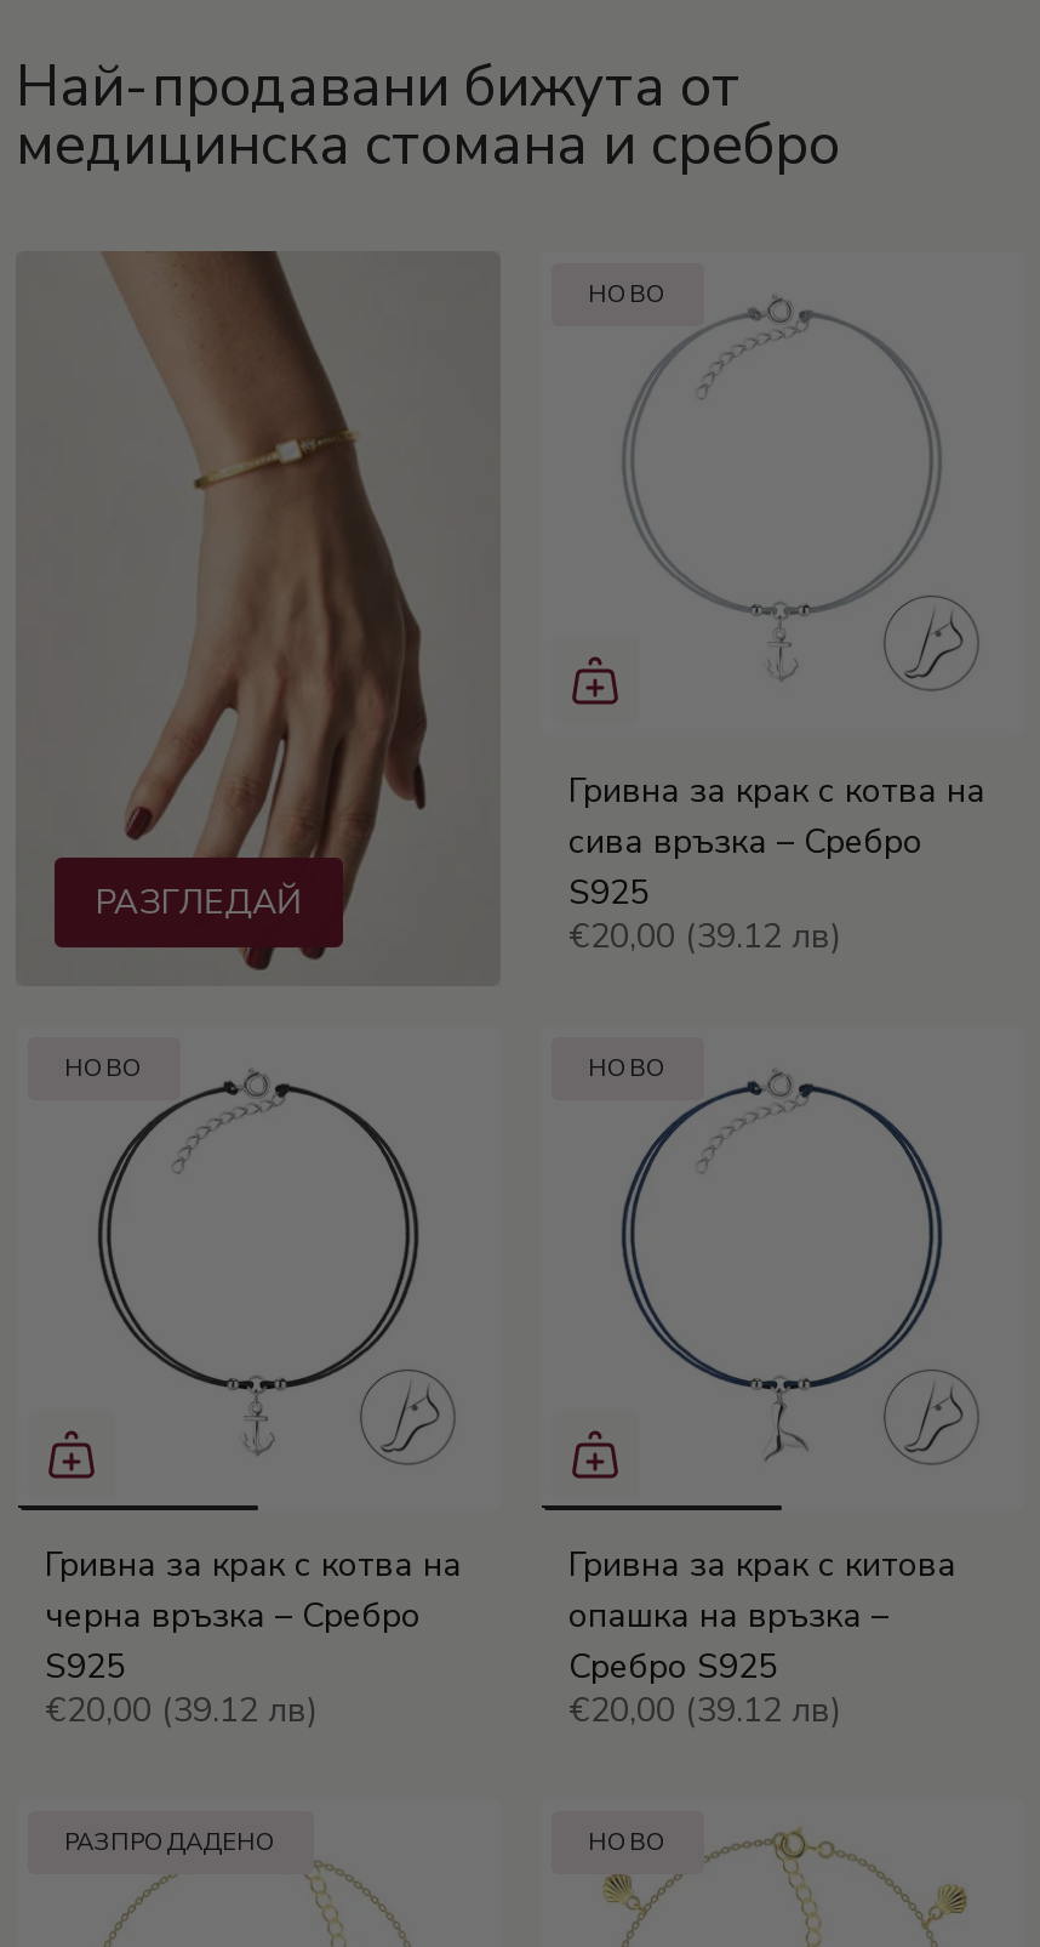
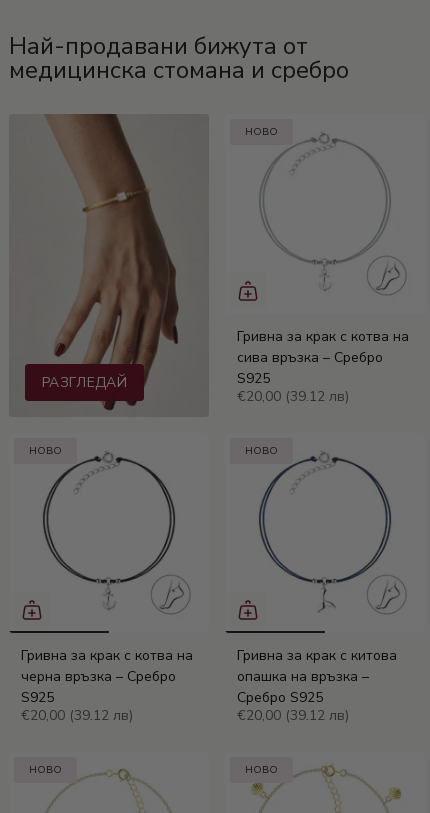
[64,1825,278,1859] РАЗПРОДАДЕНО -> [29,763,62,777] НОВО

